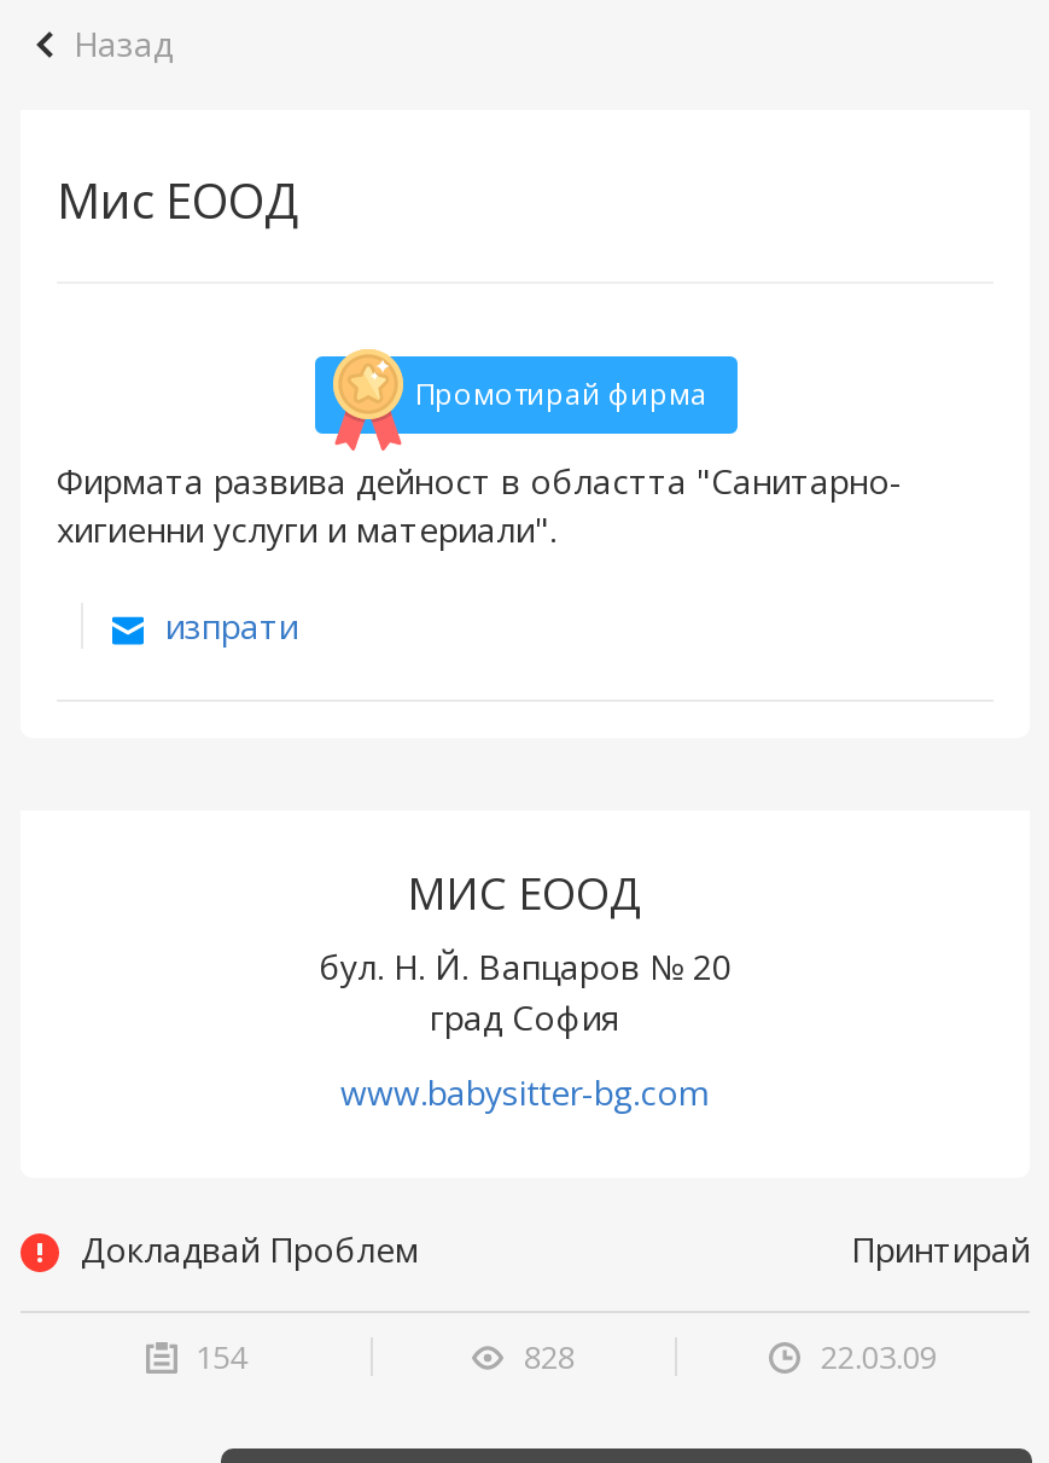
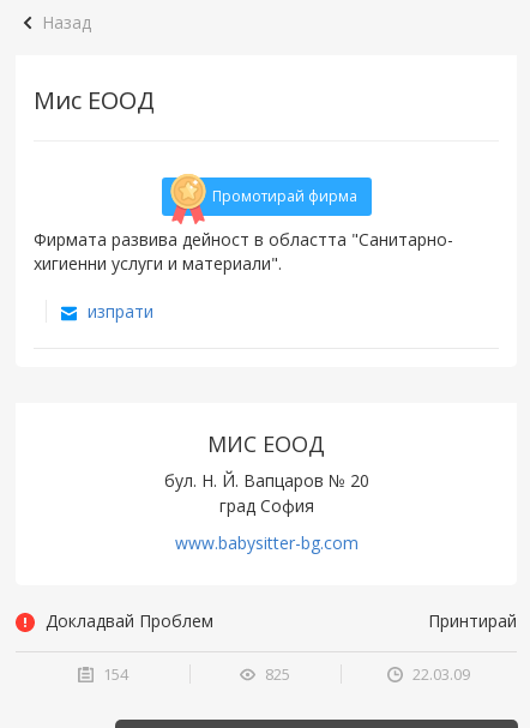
[517,1335,575,1378] 828 -> [262,663,291,685] 825

